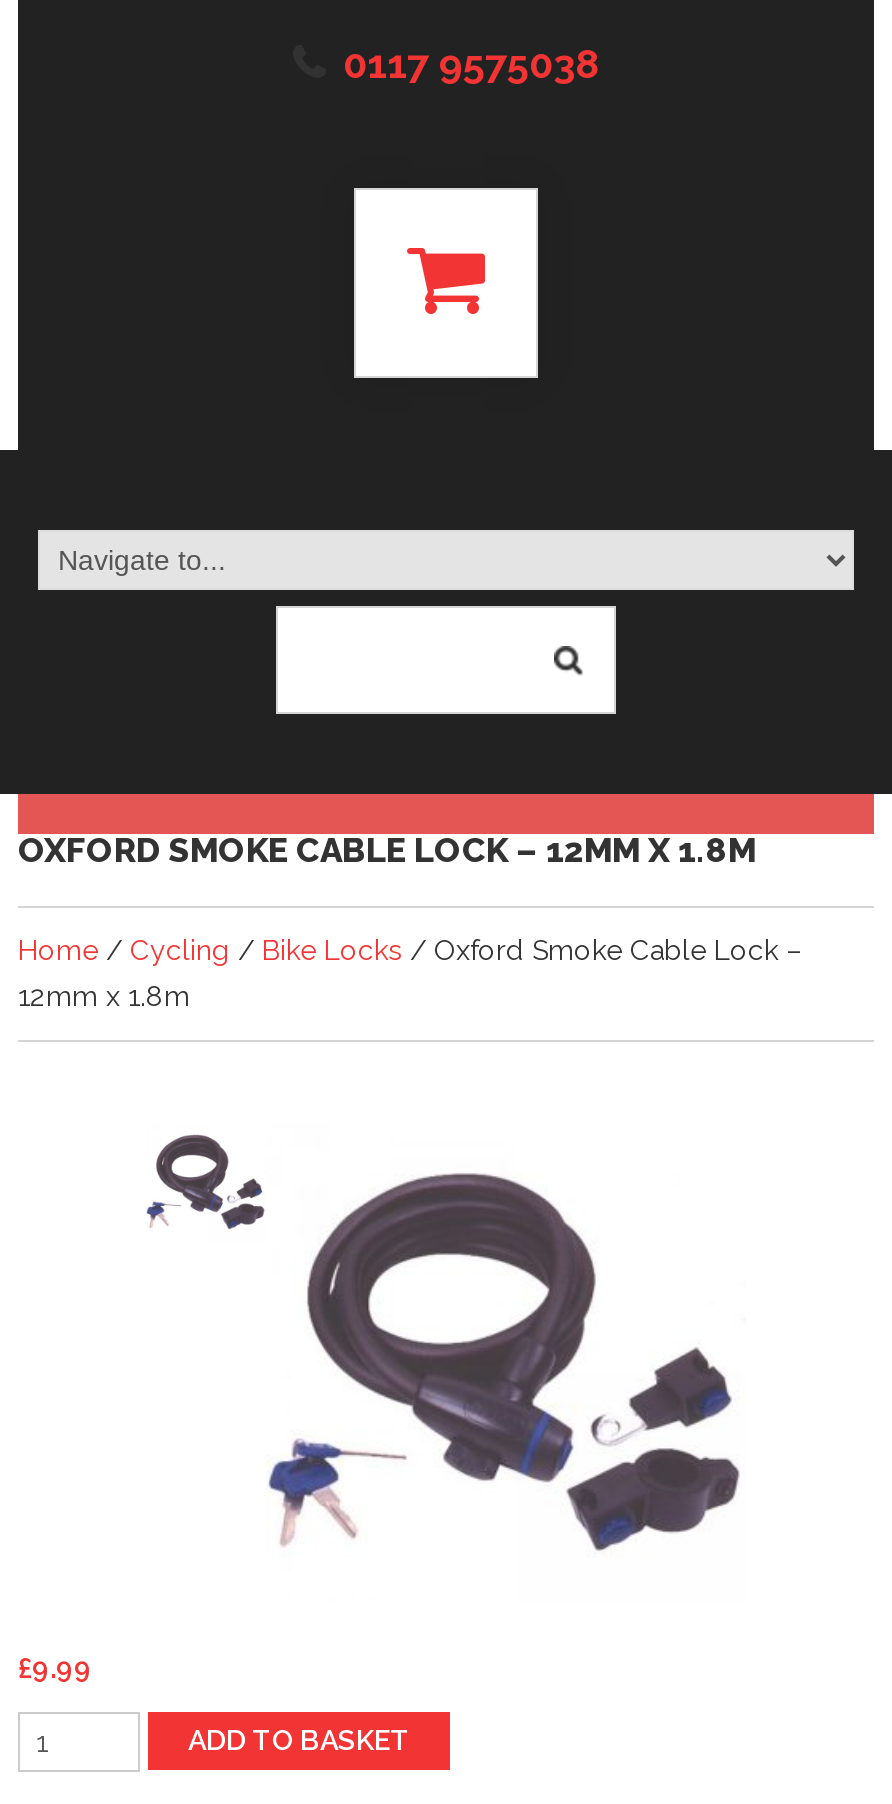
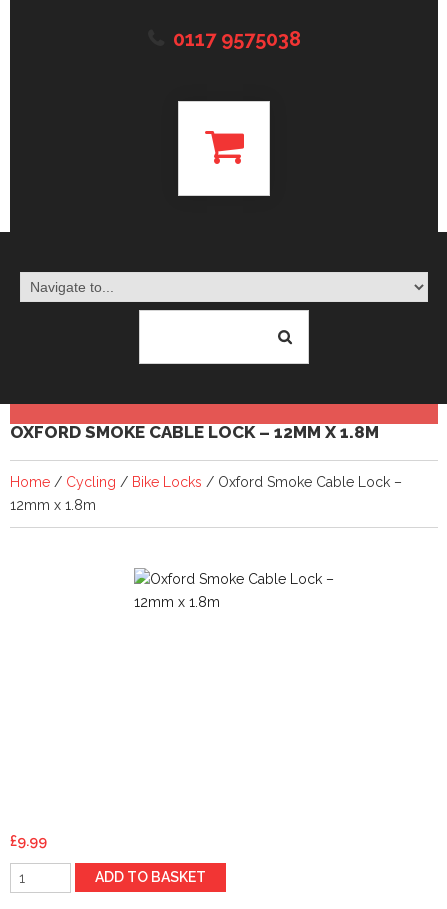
[146,1124,740,1552] [image] -> none

